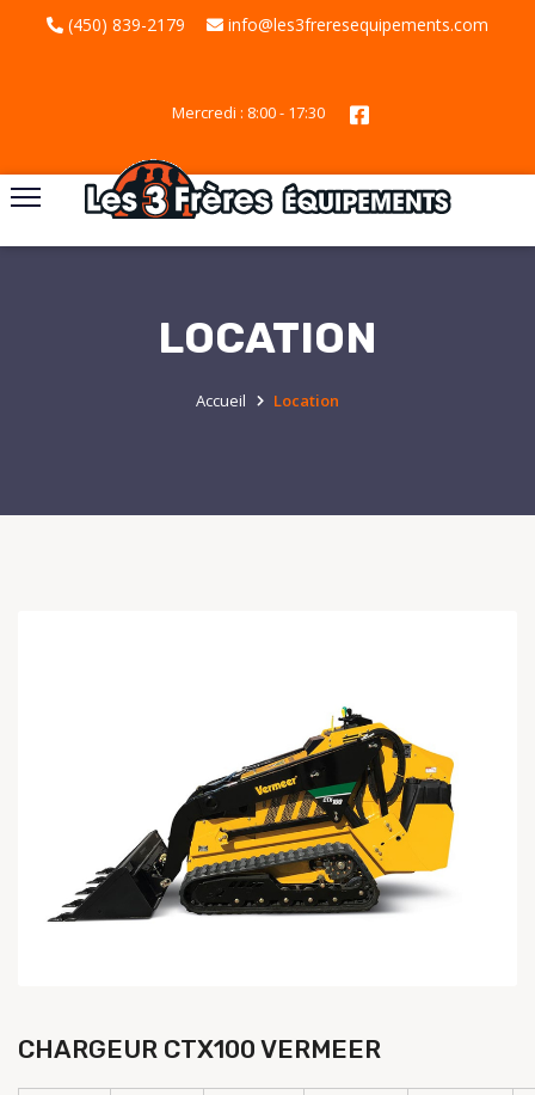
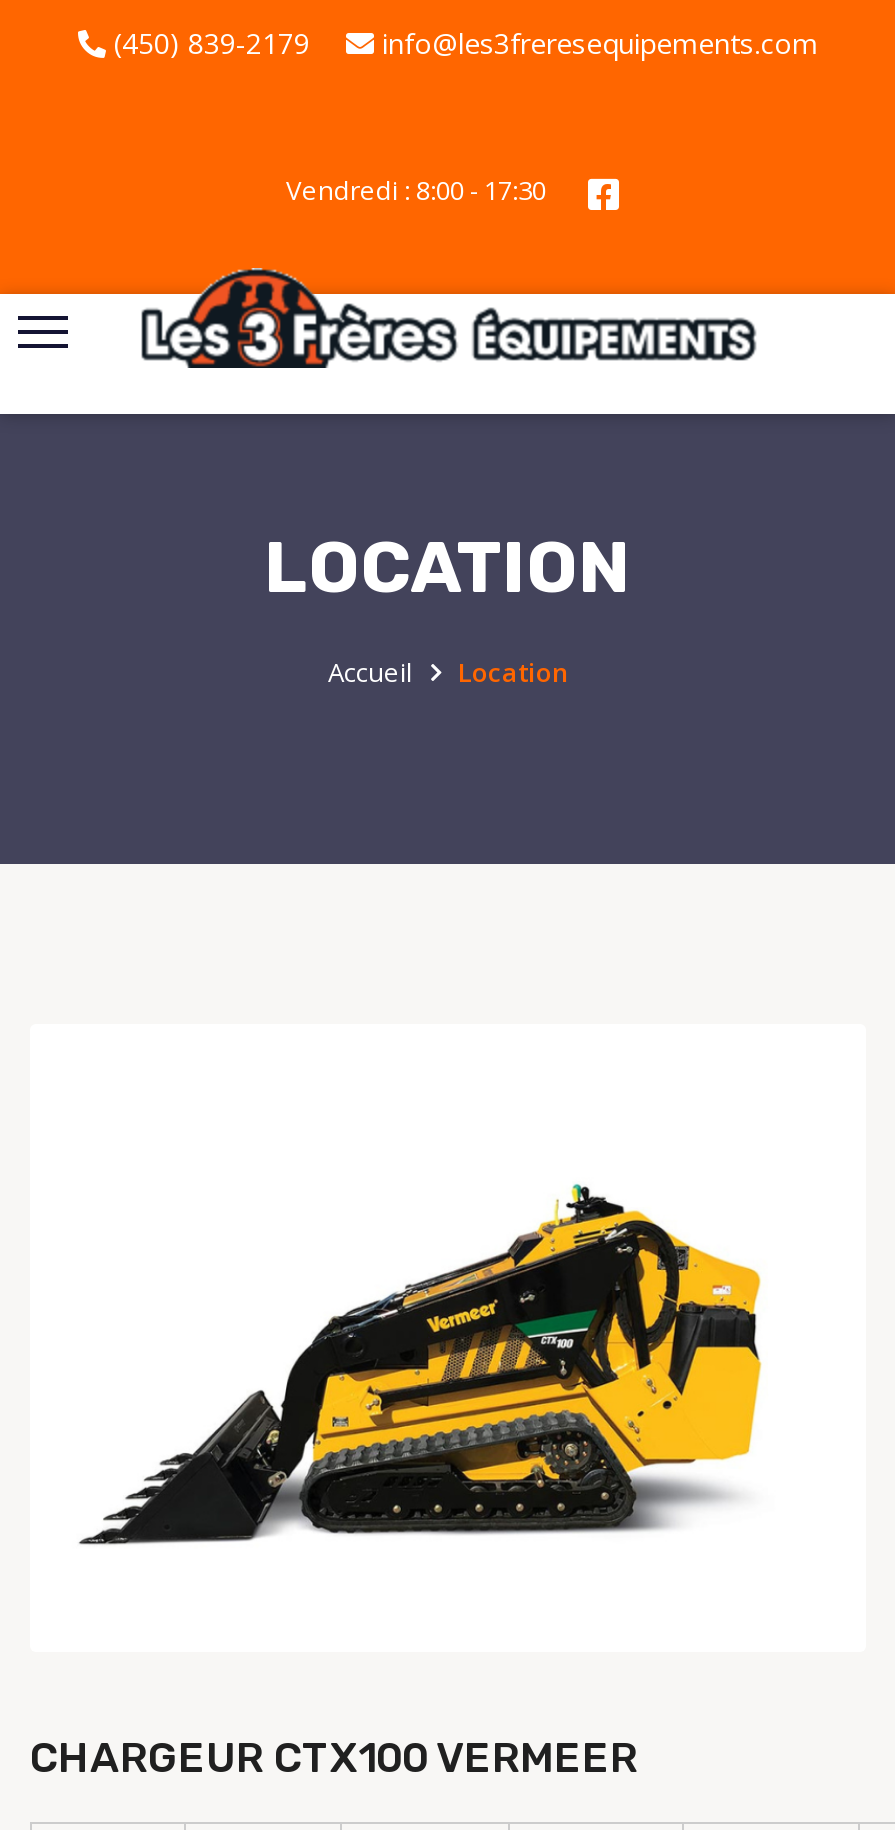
[172,102,325,123] Mercredi : 8:00 - 17:30 -> [286,172,546,208] Vendredi : 8:00 - 17:30

